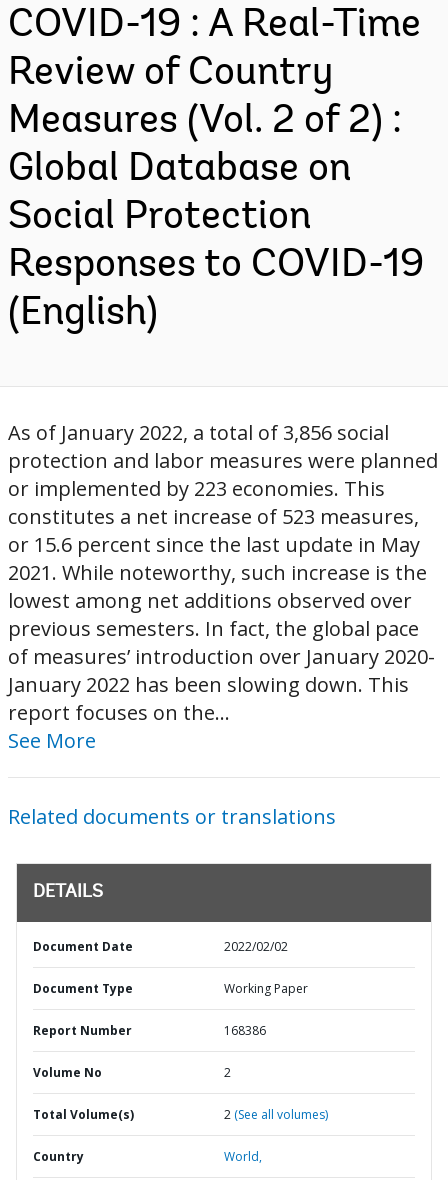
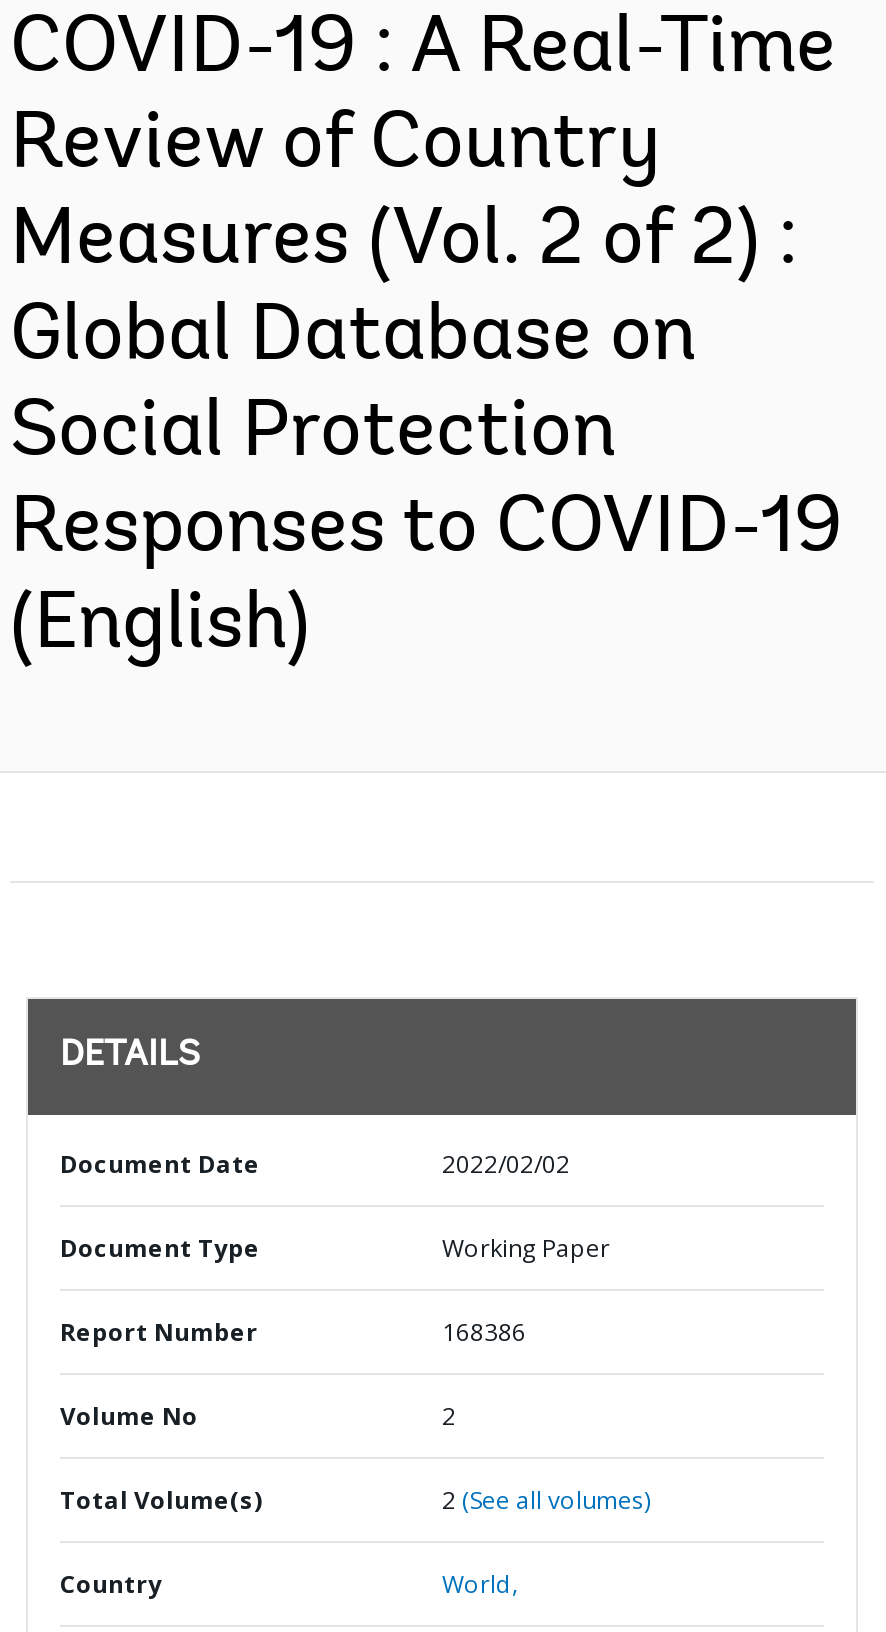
[8,419,438,830] As of January 2022, a total of 3,856 social | protection and labor measures were planned | or implemented by 223 economies. This | constitutes a net increase of 523 measures, | or 15.6 percent since the last update in May | 2021. While noteworthy, such increase is the | lowest among net additions observed over | previous semesters. In fact, the global pace | of measures’ introduction over January 2020- | January 2022 has been slowing down. This | report focuses on the... | See More | Related documents or translations -> none

